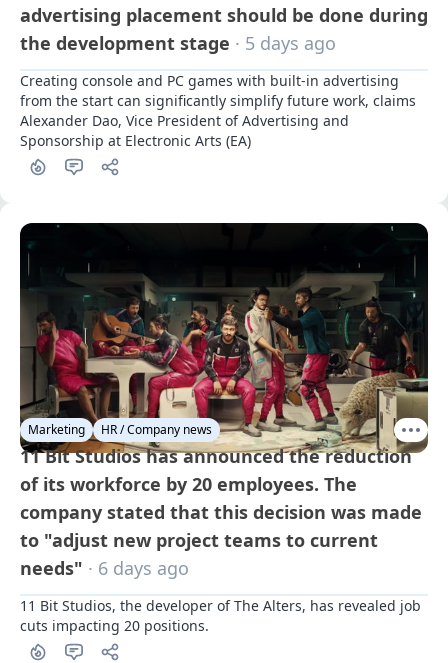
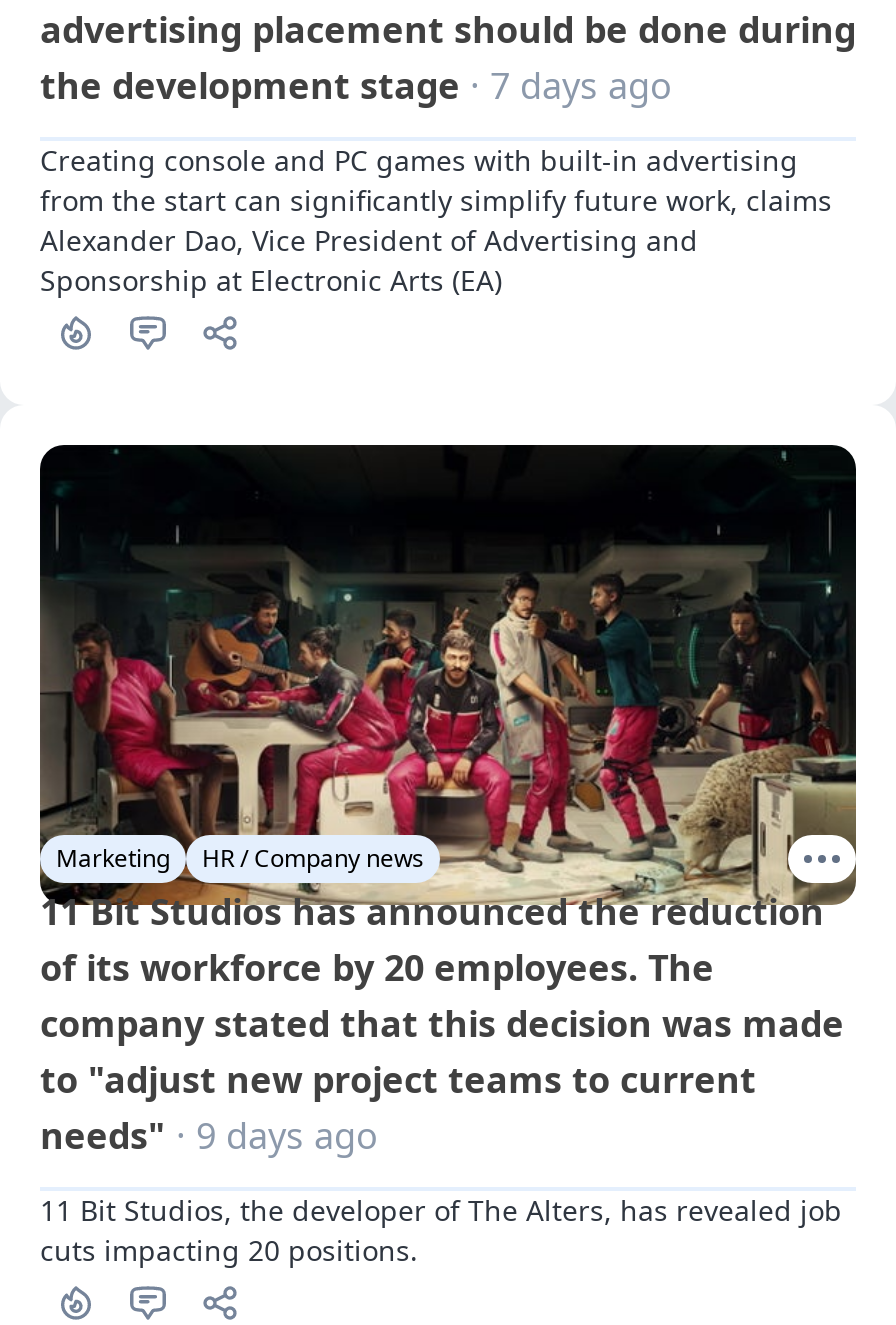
[20,31,336,55] the development stage · 5 days ago -> [40,62,672,110] the development stage · 7 days ago
[20,556,189,580] needs" · 6 days ago -> [40,1111,378,1159] needs" · 9 days ago

